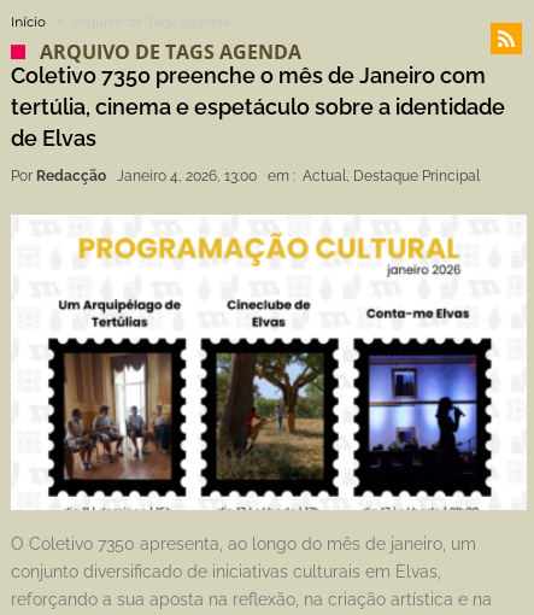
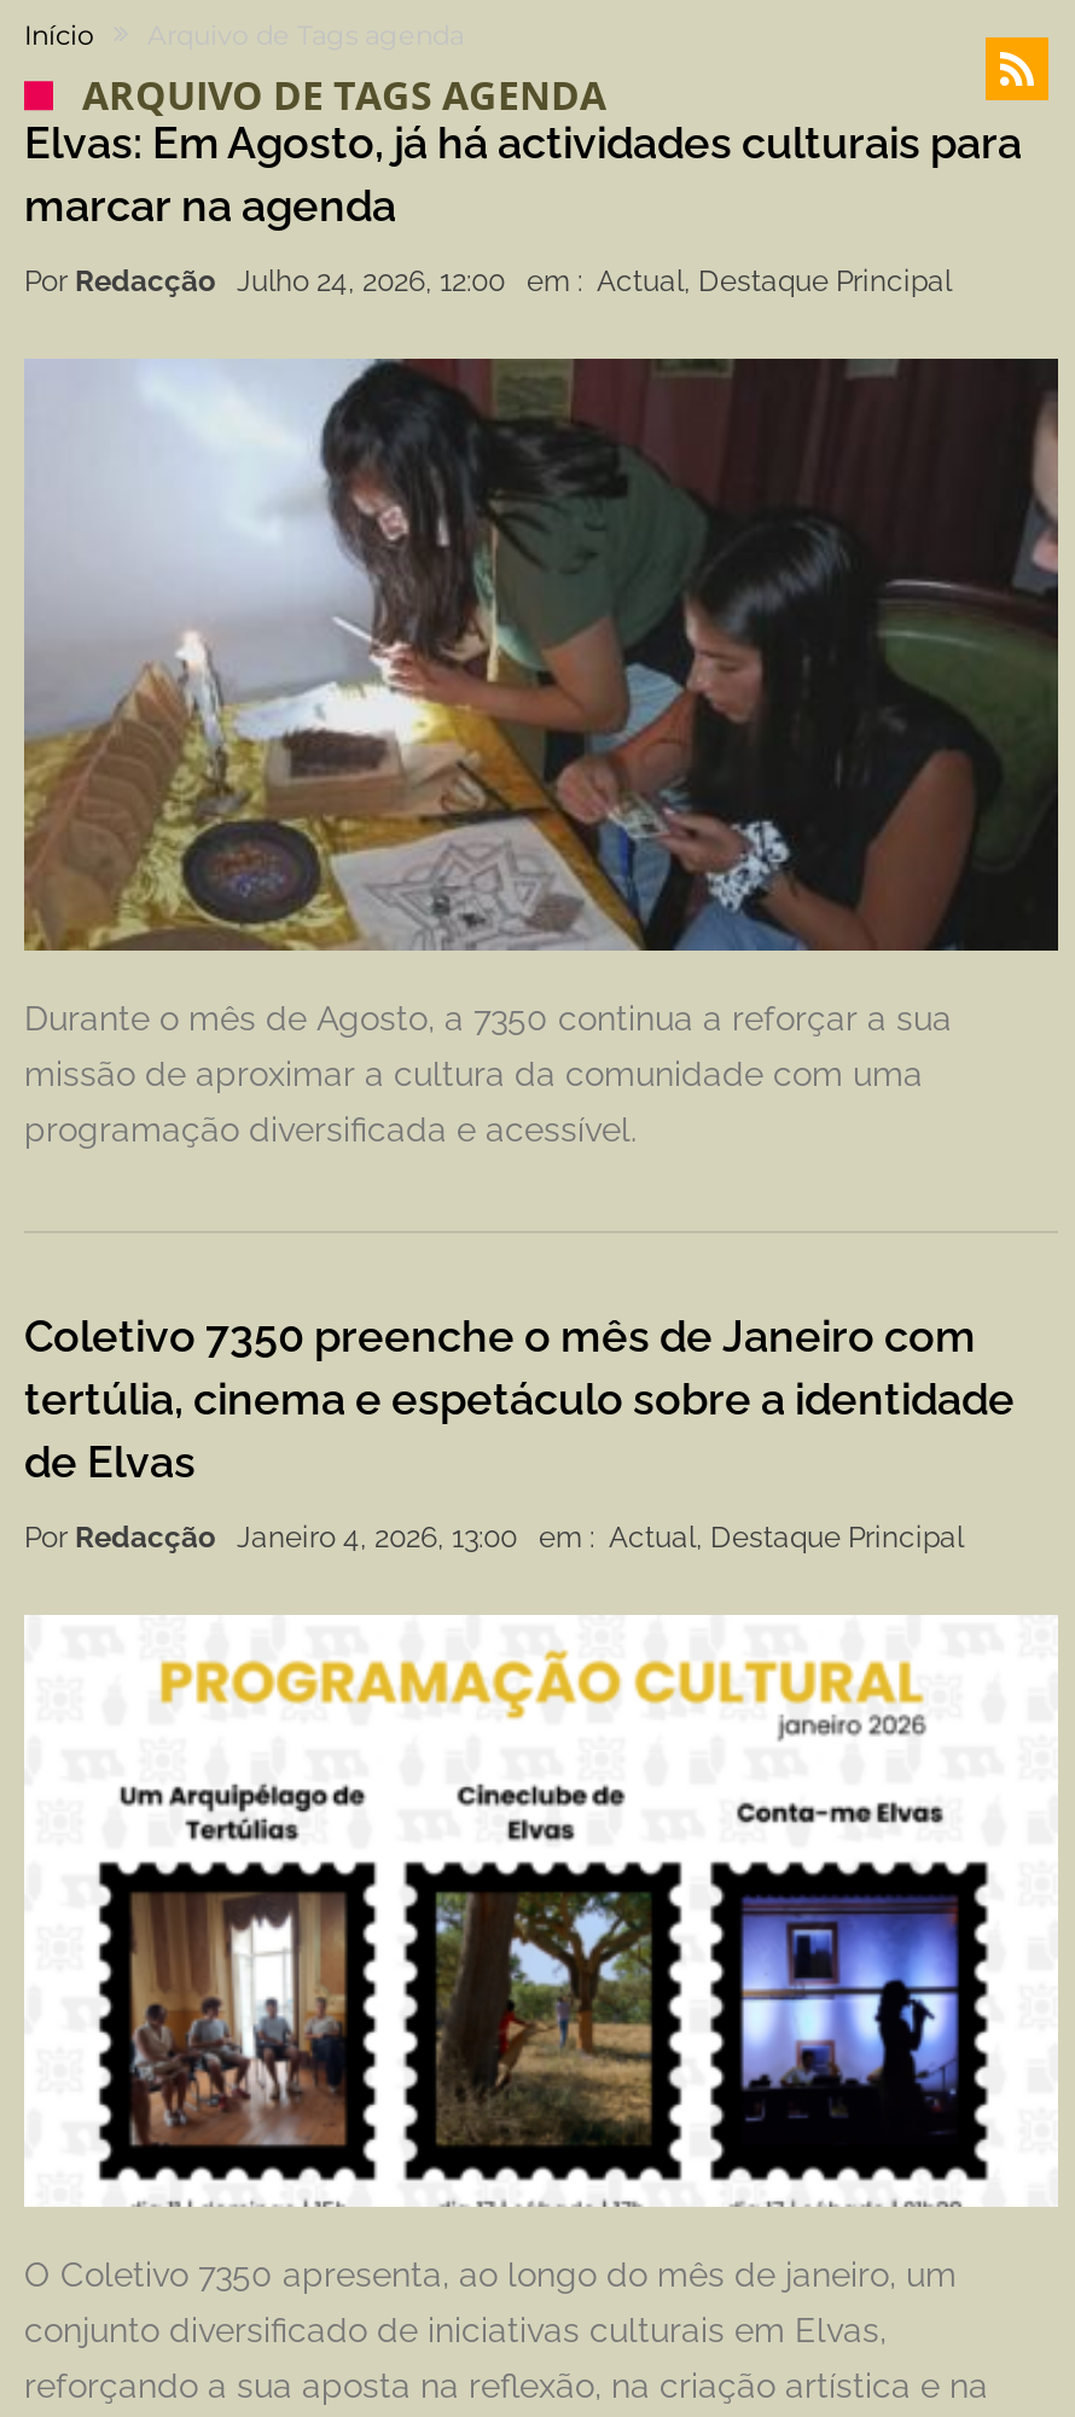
none -> [22,356,1061,1149] [image] | Durante o mês de Agosto, a 7350 continua a reforçar a sua | missão de aproximar a cultura da comunidade com uma | programação diversificada e acessível.
none -> [24,117,1022,298] Elvas: Em Agosto, já há actividades culturais para | marcar na agenda | Por Redacção | Julho 24, 2026, 12:00 | em : Actual, Destaque Principal

